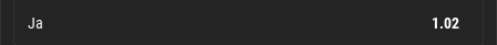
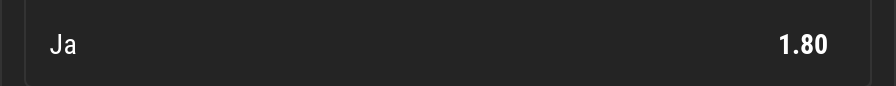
[432,14,459,31] 1.02 -> [778,29,828,61] 1.80

